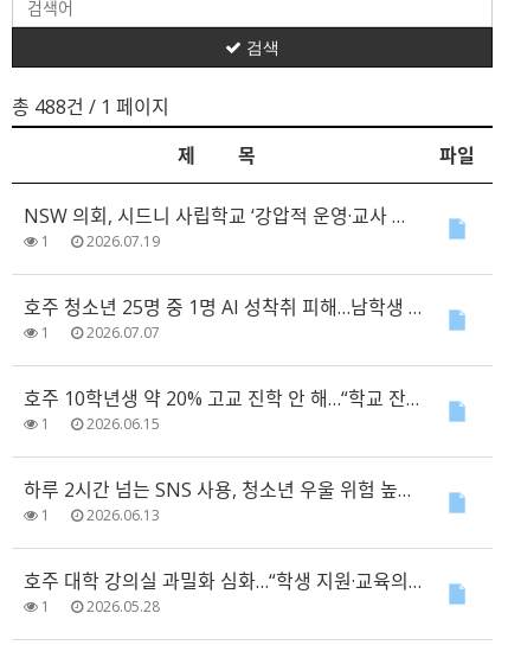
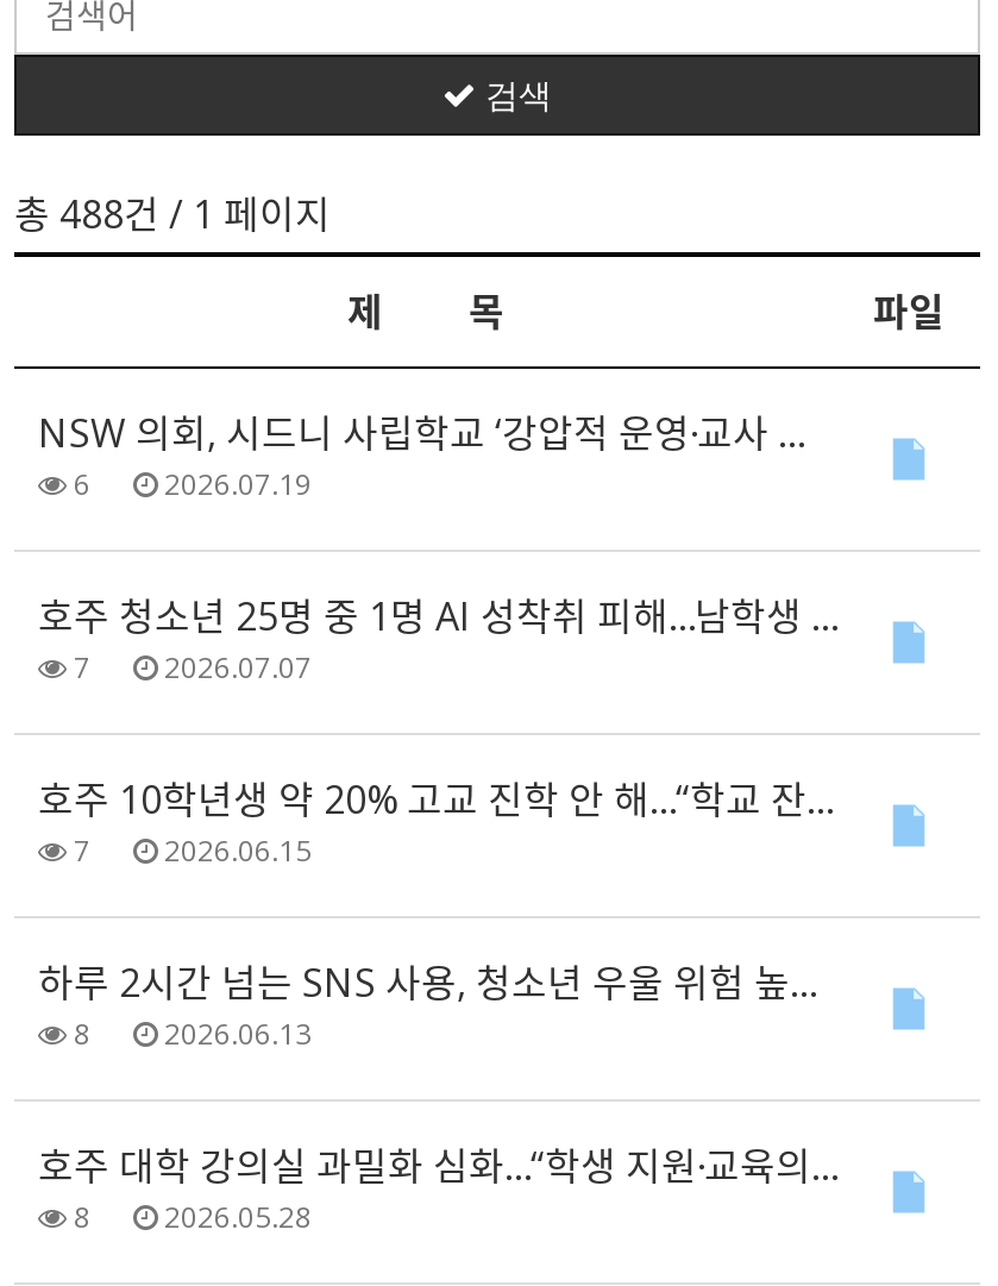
[38,231,160,251] 1 2026.07.19 -> [67,464,312,504] 6 2026.07.19
[38,322,160,343] 1 2026.07.07 -> [67,647,312,688] 7 2026.07.07
[38,414,160,434] 1 2026.06.15 -> [67,830,312,871] 7 2026.06.15
[38,505,160,525] 1 2026.06.13 -> [67,1014,312,1054] 8 2026.06.13
[38,596,160,617] 1 2026.05.28 -> [67,1197,312,1237] 8 2026.05.28

